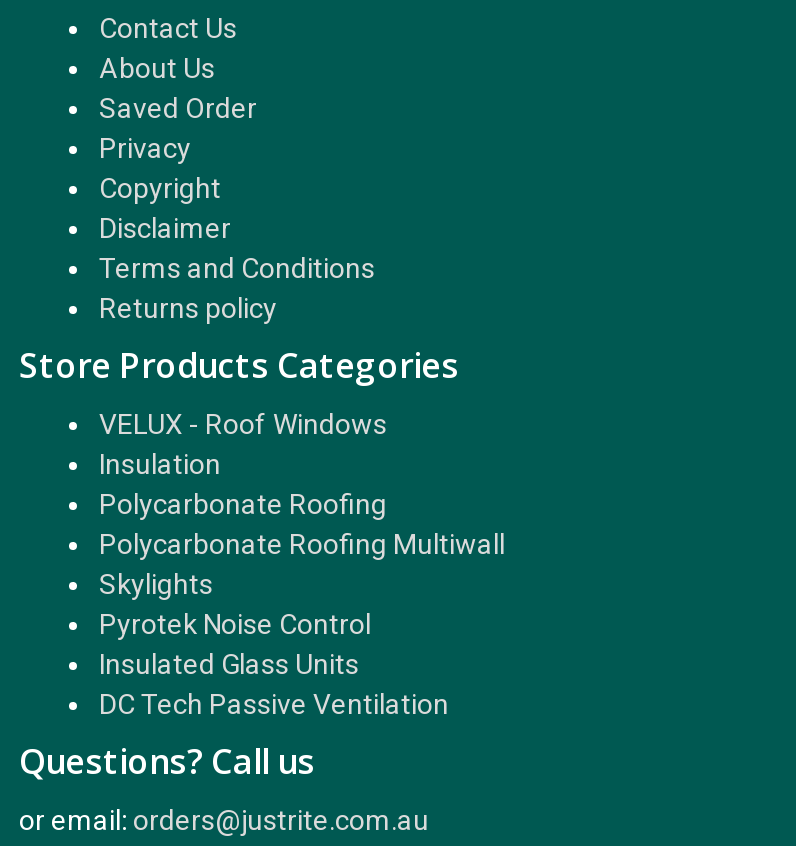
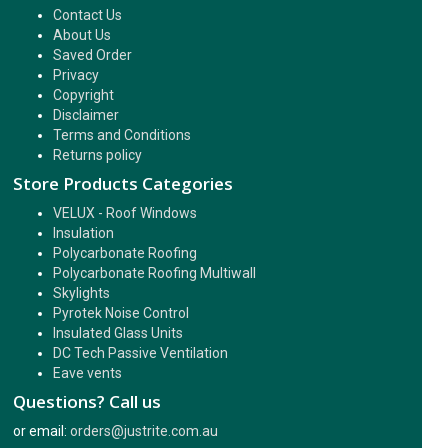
none -> [53,365,122,381] Eave vents

